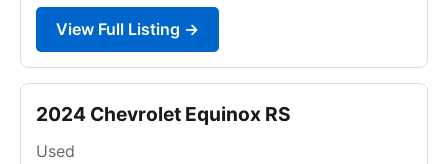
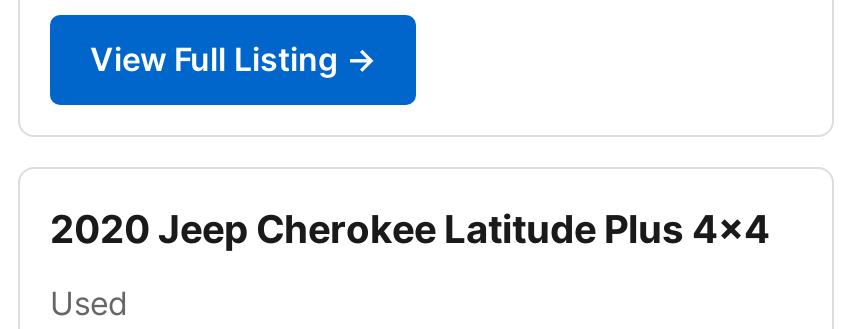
[36,102,291,126] 2024 Chevrolet Equinox RS -> [50,205,770,253] 2020 Jeep Cherokee Latitude Plus 4x4

